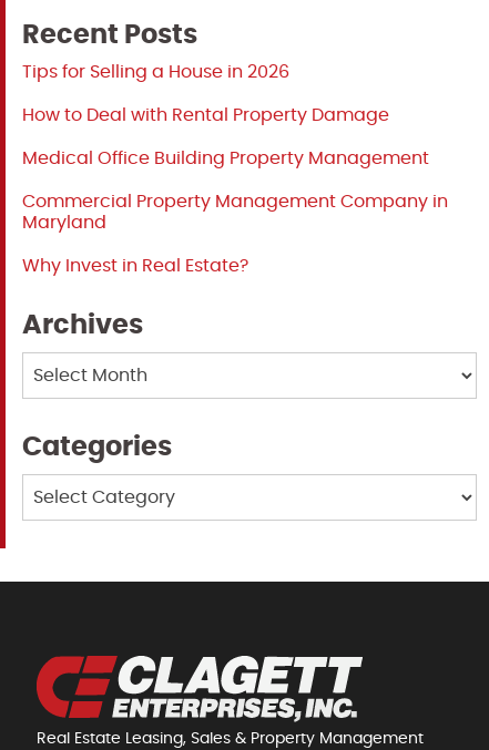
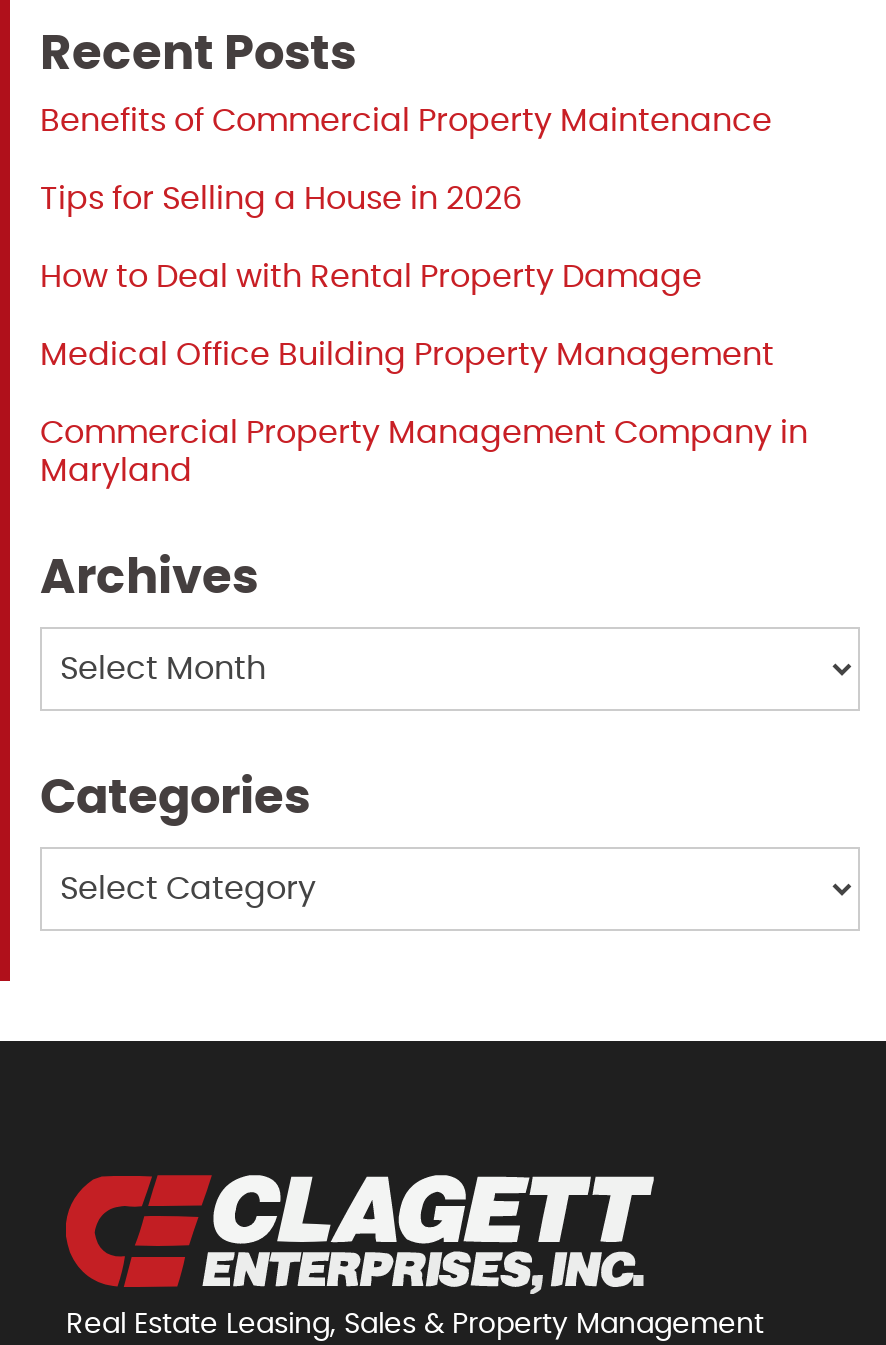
none -> [40,105,772,137] Benefits of Commercial Property Maintenance
moved [22,63,448,231] -> [40,183,808,487]: Tips for Selling a House in 2026 | How to Deal with Rental Property Damage | Medical Office Building Property Management | Commercial Property Management Company in | Maryland
[22,257,248,275] Why Invest in Real Estate? -> none

